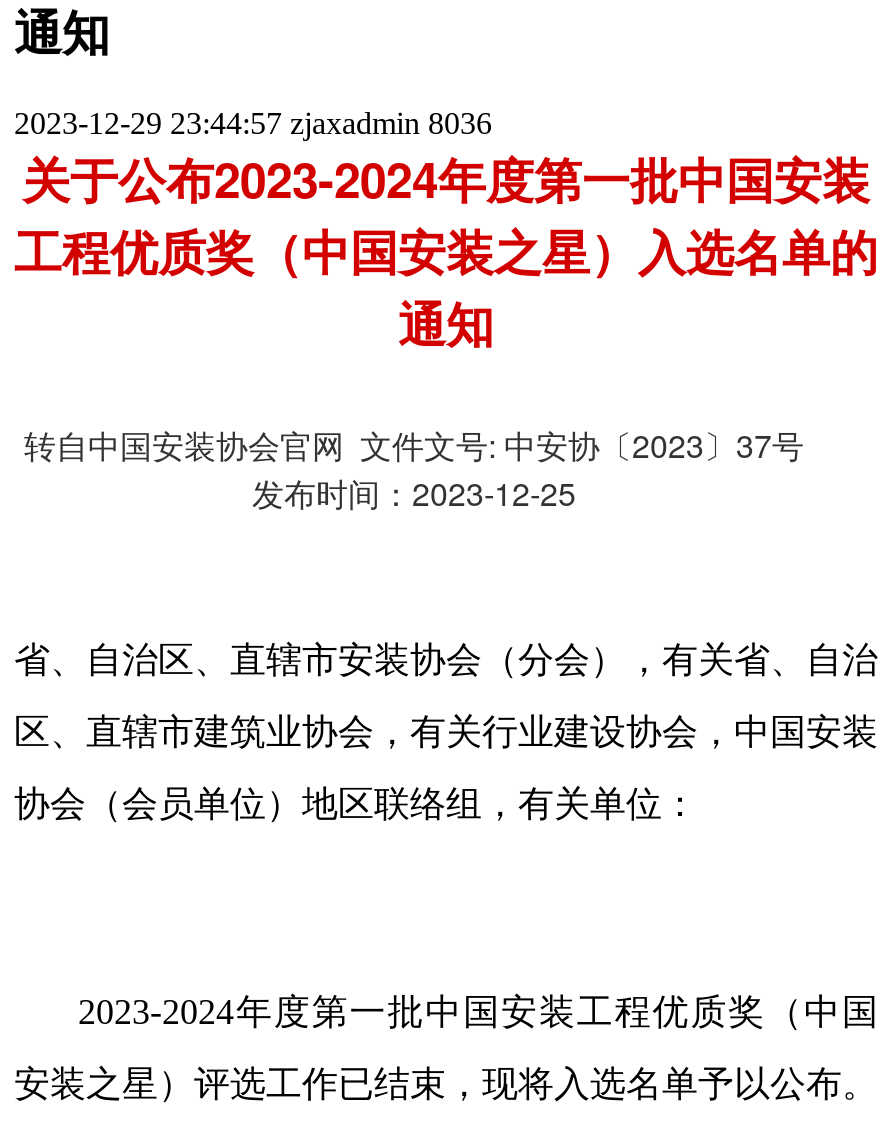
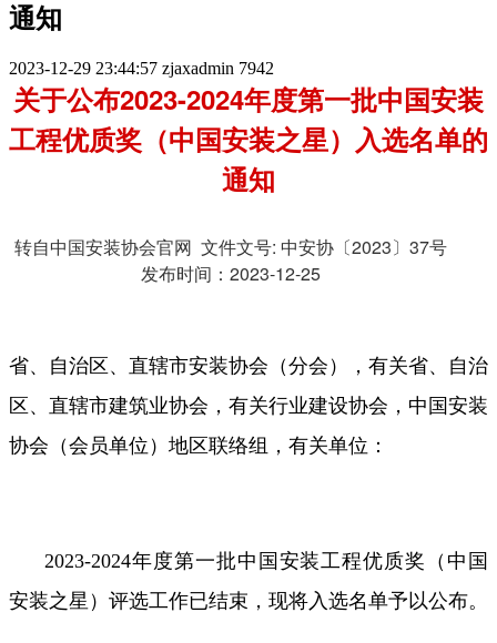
[14,105,492,139] 2023-12-29 23:44:57 zjaxadmin 8036 -> [9,58,274,77] 2023-12-29 23:44:57 zjaxadmin 7942

